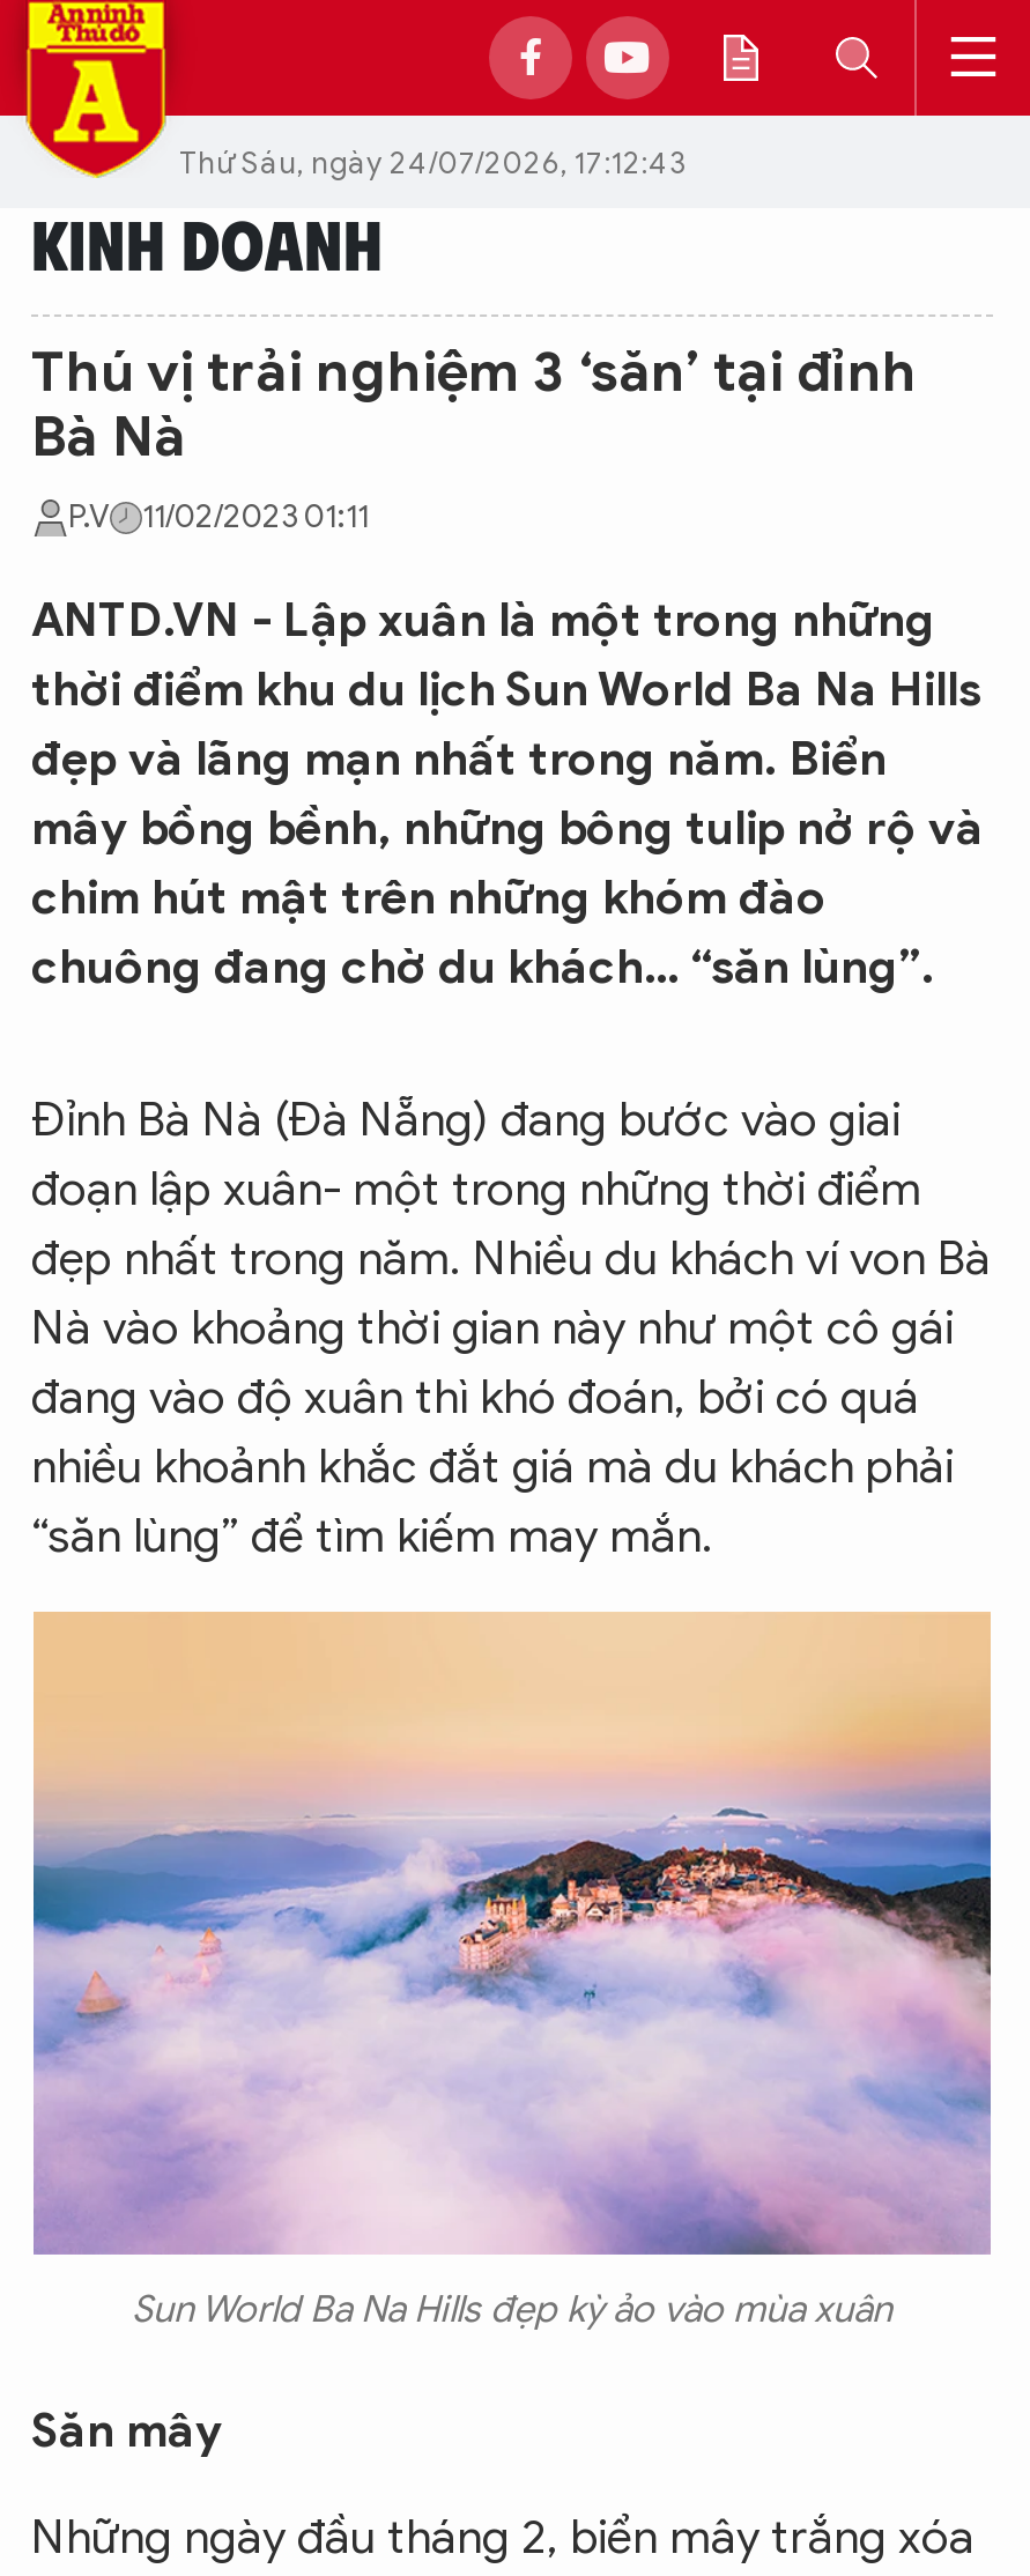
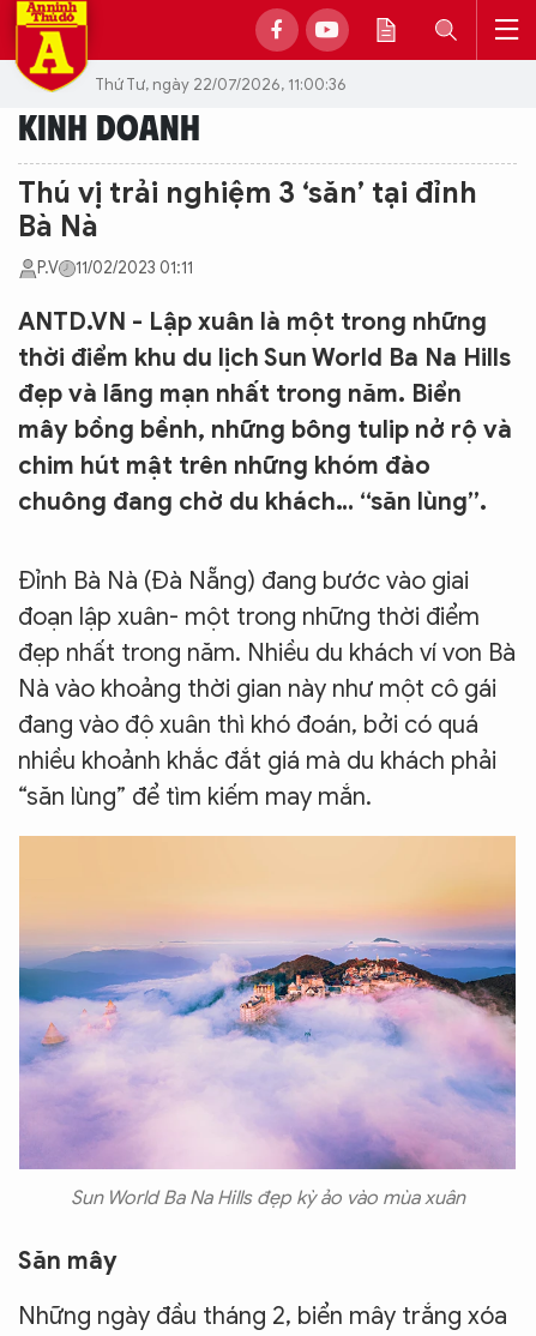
[179,142,686,182] Thứ Sáu, ngày 24/07/2026, 17:12:43 -> [95,74,347,94] Thứ Tư, ngày 22/07/2026, 11:00:36

